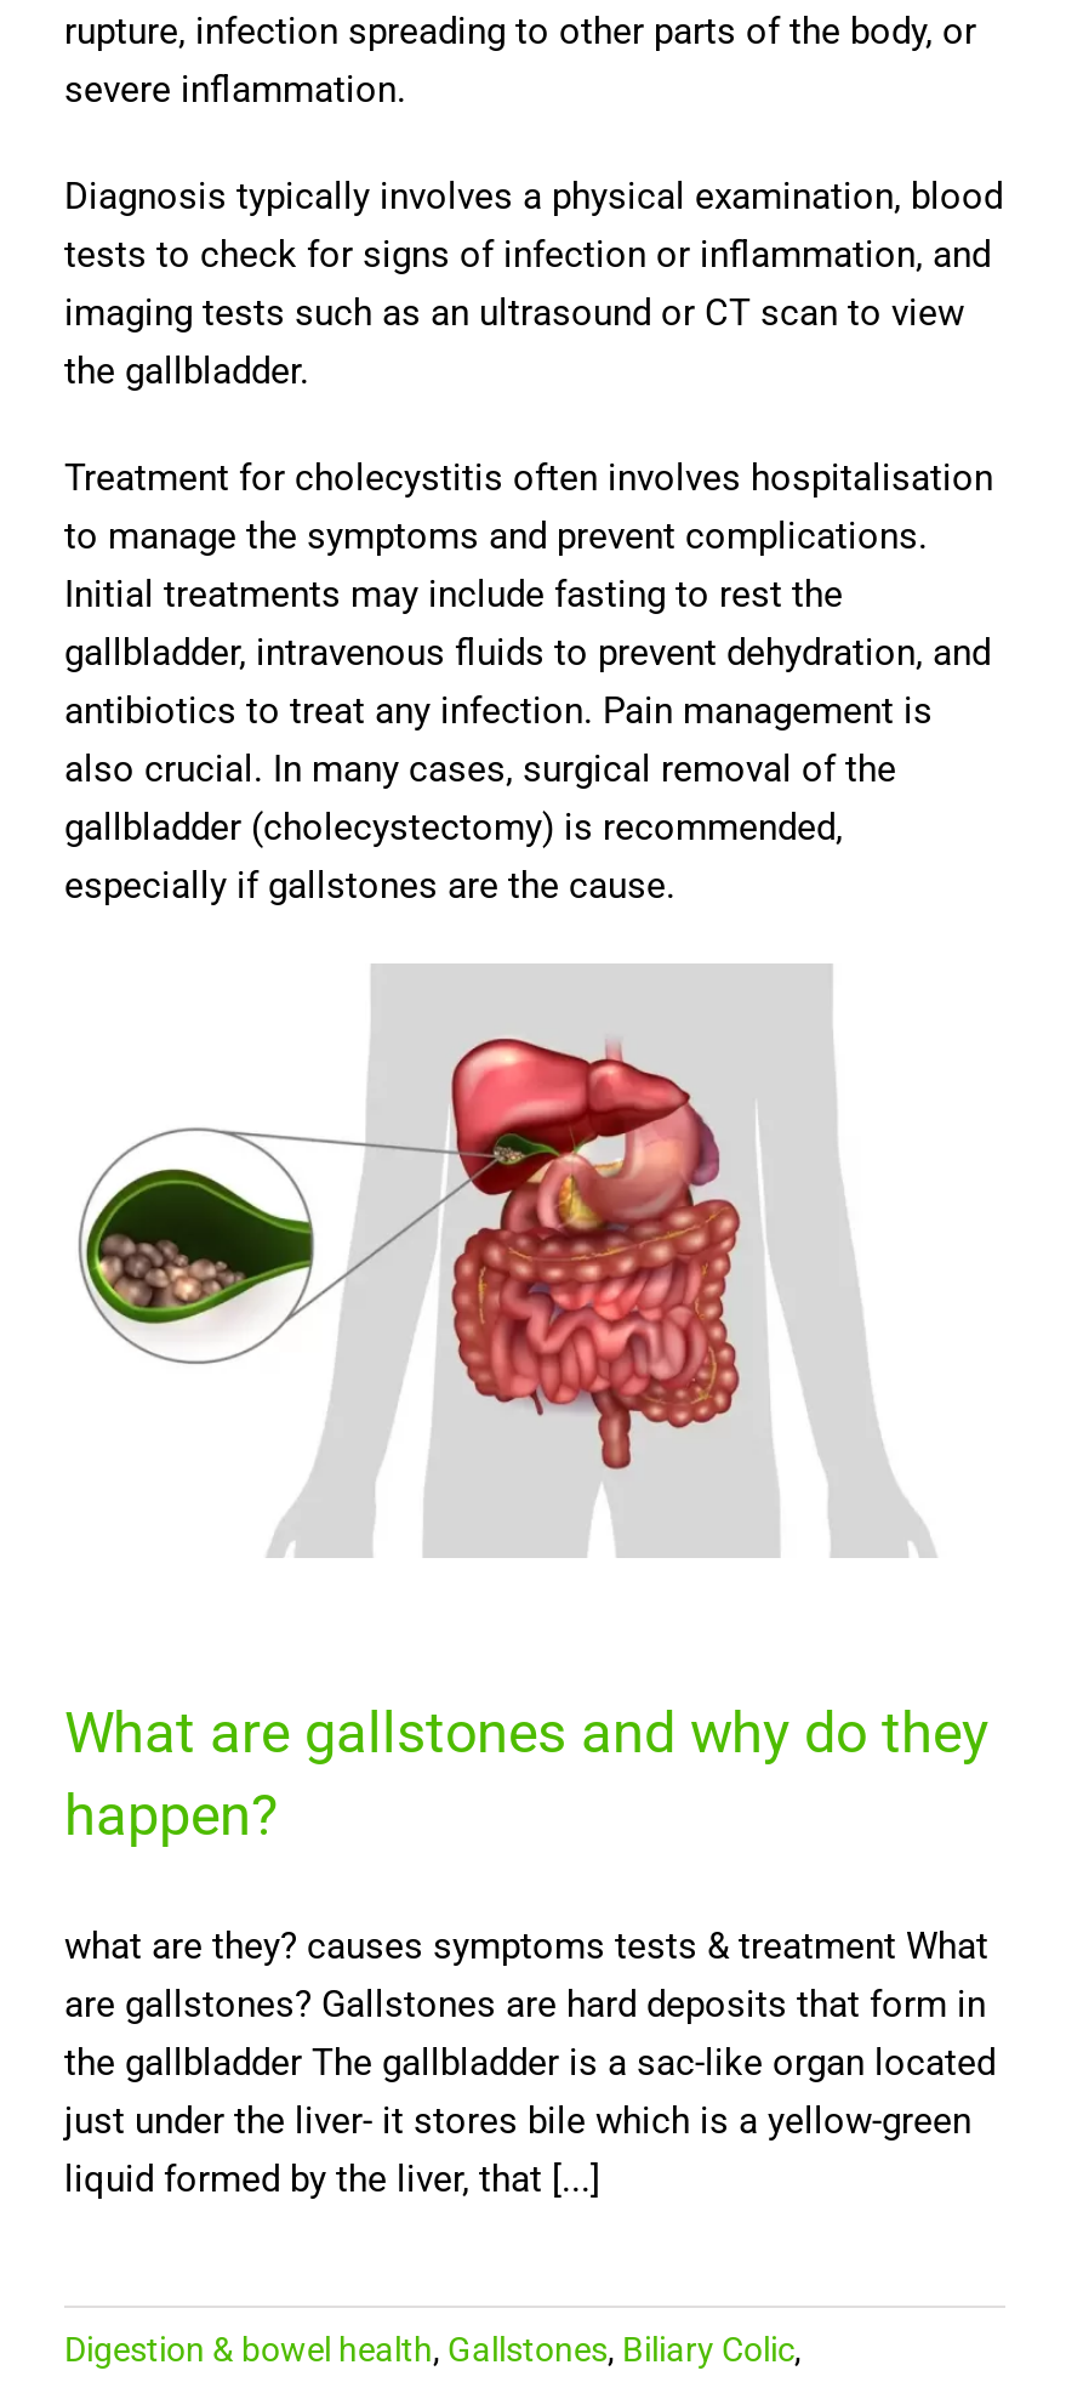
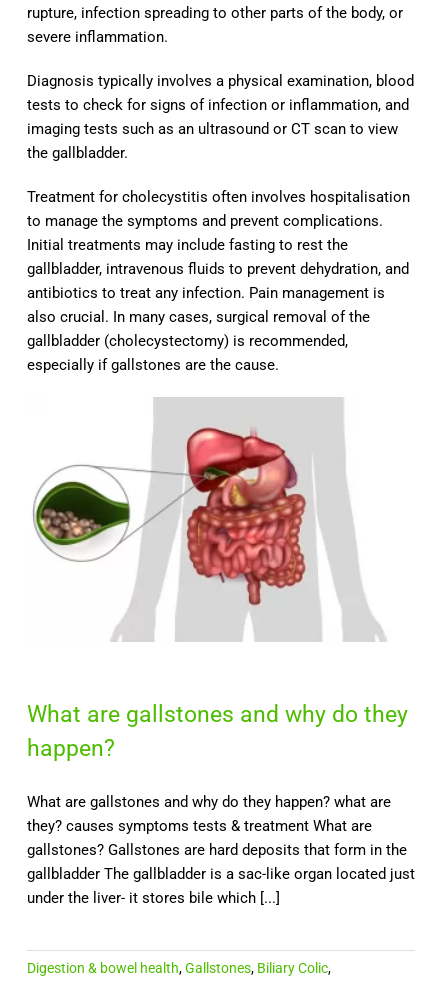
[64,1924,996,2200] what are they? causes symptoms tests & treatment What | are gallstones? Gallstones are hard deposits that form in | the gallbladder The gallbladder is a sac-like organ located | just under the liver- it stores bile which is a yellow-green | liquid formed by the liver, that [...] -> [27,793,415,907] What are gallstones and why do they happen? what are | they? causes symptoms tests & treatment What are | gallstones? Gallstones are hard deposits that form in the | gallbladder The gallbladder is a sac-like organ located just | under the liver- it stores bile which [...]

